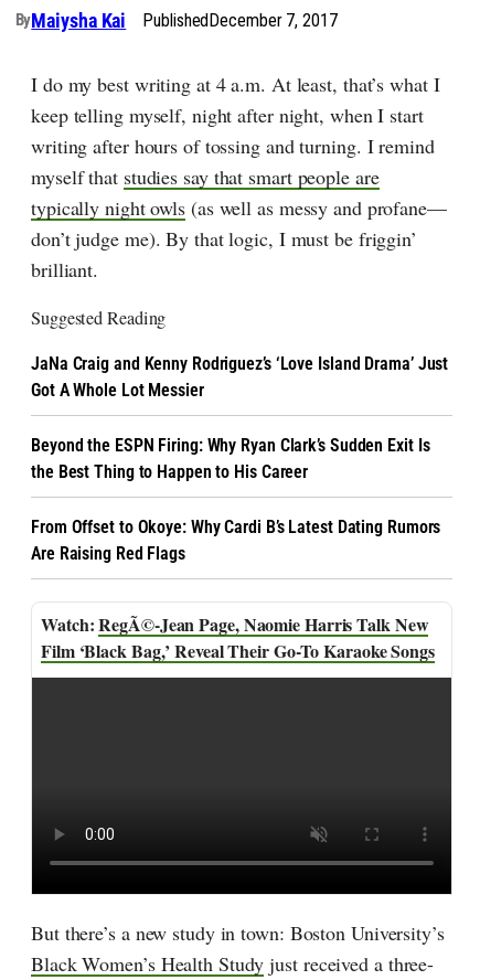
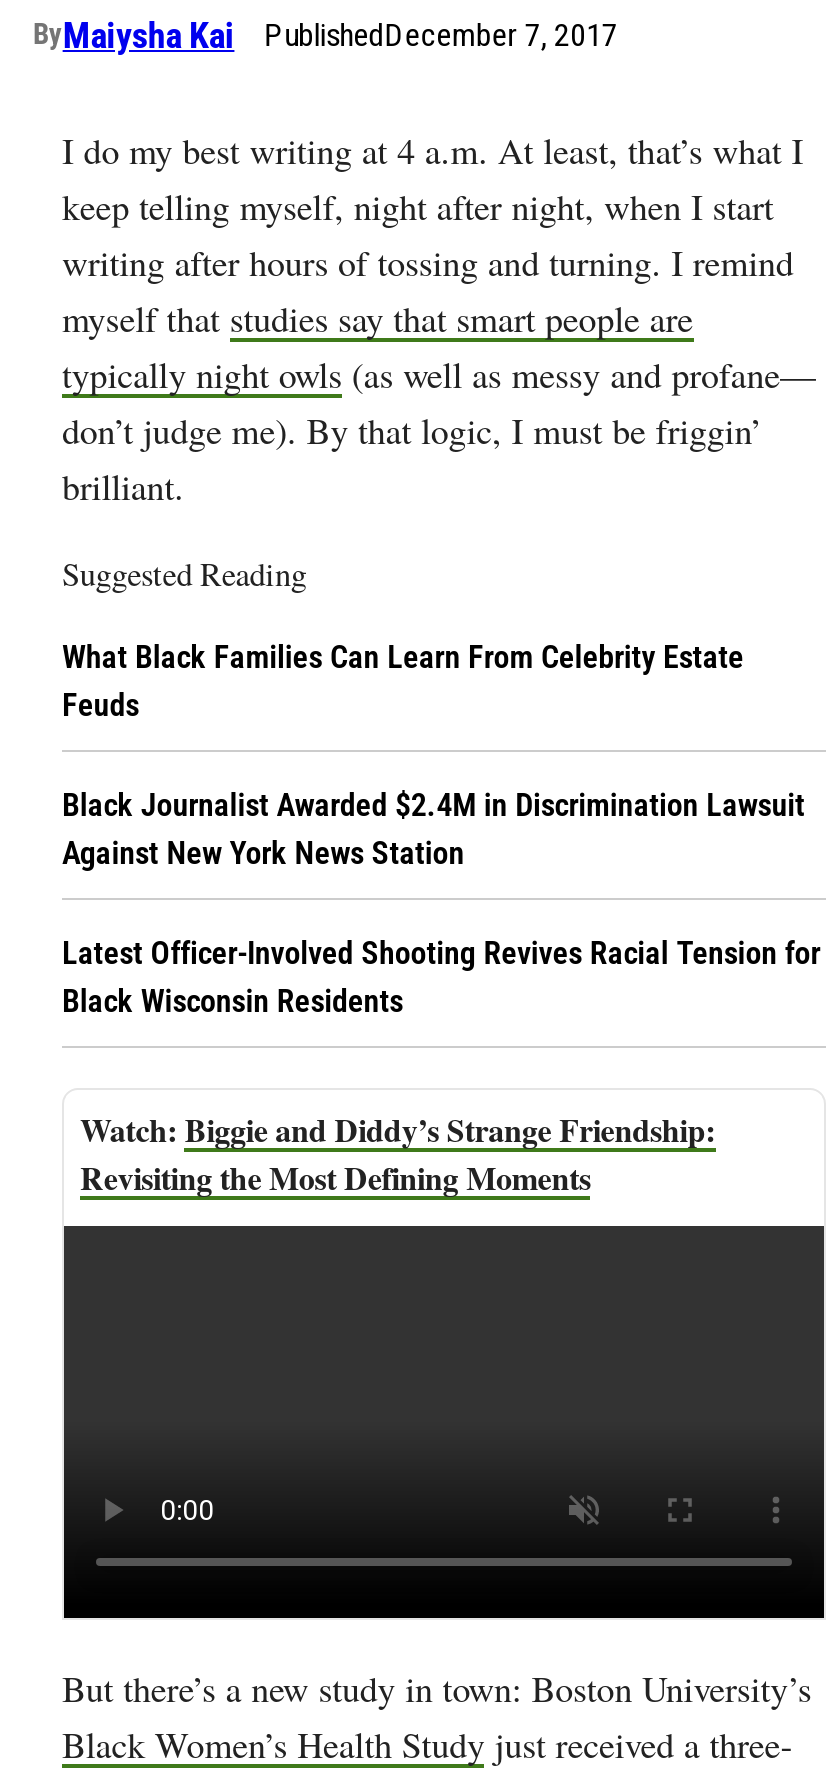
[31,353,448,401] JaNa Craig and Kenny Rodriguez’s ‘Love Island Drama’ Just | Got A Whole Lot Messier -> [62,638,744,724] What Black Families Can Learn From Celebrity Estate | Feuds
[31,435,430,482] Beyond the ESPN Firing: Why Ryan Clark’s Sudden Exit Is | the Best Thing to Happen to His Career -> [62,786,805,872] Black Journalist Awarded $2.4M in Discrimination Lawsuit | Against New York News Station
[31,517,441,564] From Offset to Okoye: Why Cardi B’s Latest Dating Rumors | Are Raising Red Flags -> [62,934,820,1020] Latest Officer-Involved Shooting Revives Racial Tension for | Black Wisconsin Residents
[41,612,435,663] RegÃ©-Jean Page, Naomie Harris Talk New | Film ‘Black Bag,’ Reveal Their Go-To Karaoke Songs -> [80,1106,715,1200] Biggie and Diddy’s Strange Friendship: | Revisiting the Most Defining Moments

